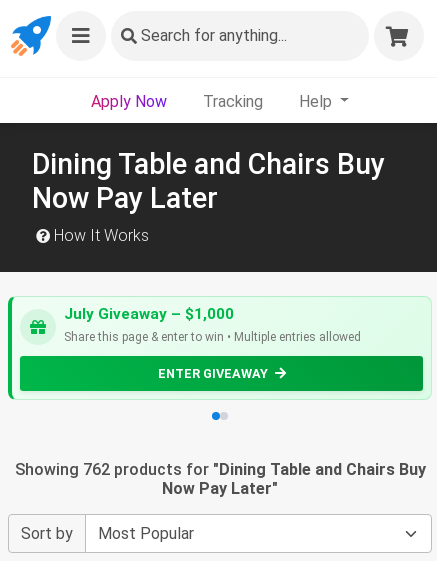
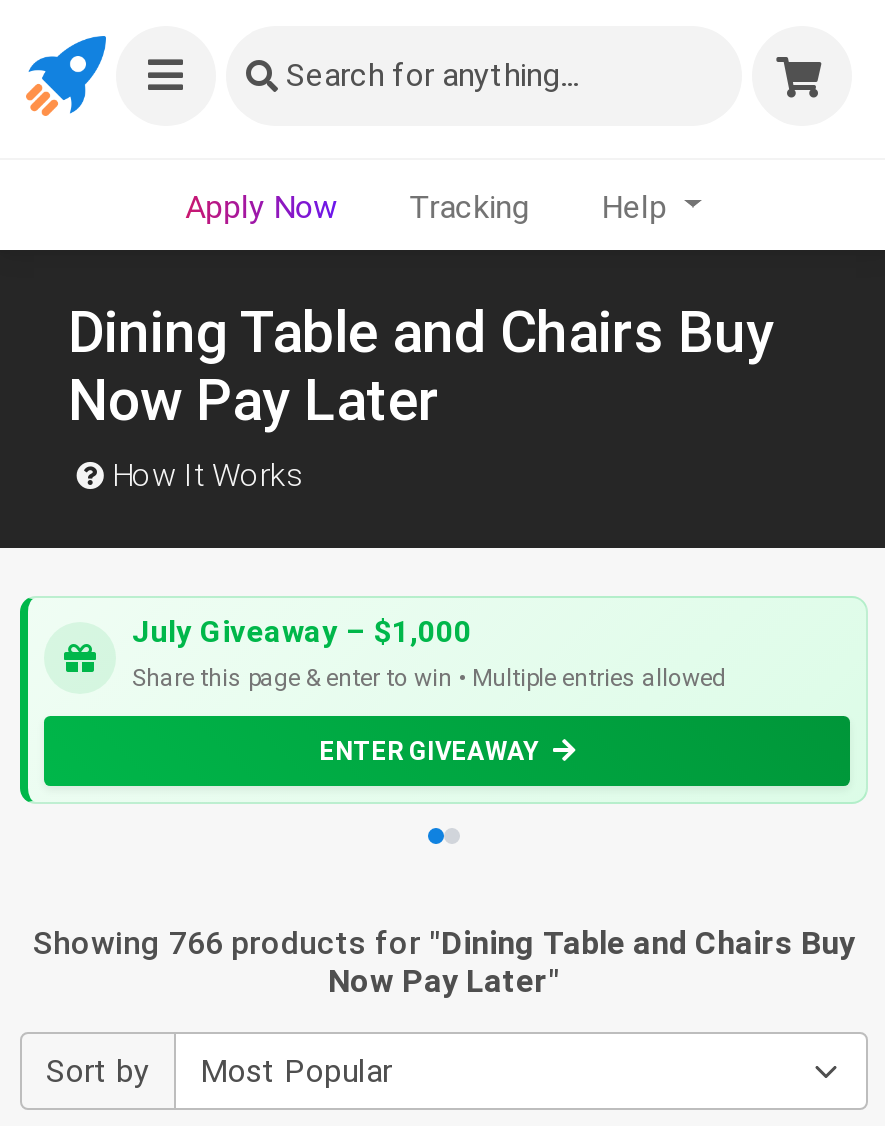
[14,460,425,479] Showing 762 products for "Dining Table and Chairs Buy -> [33,924,855,962] Showing 766 products for "Dining Table and Chairs Buy

